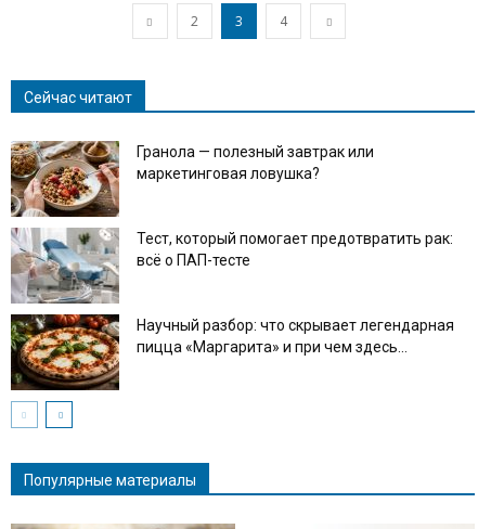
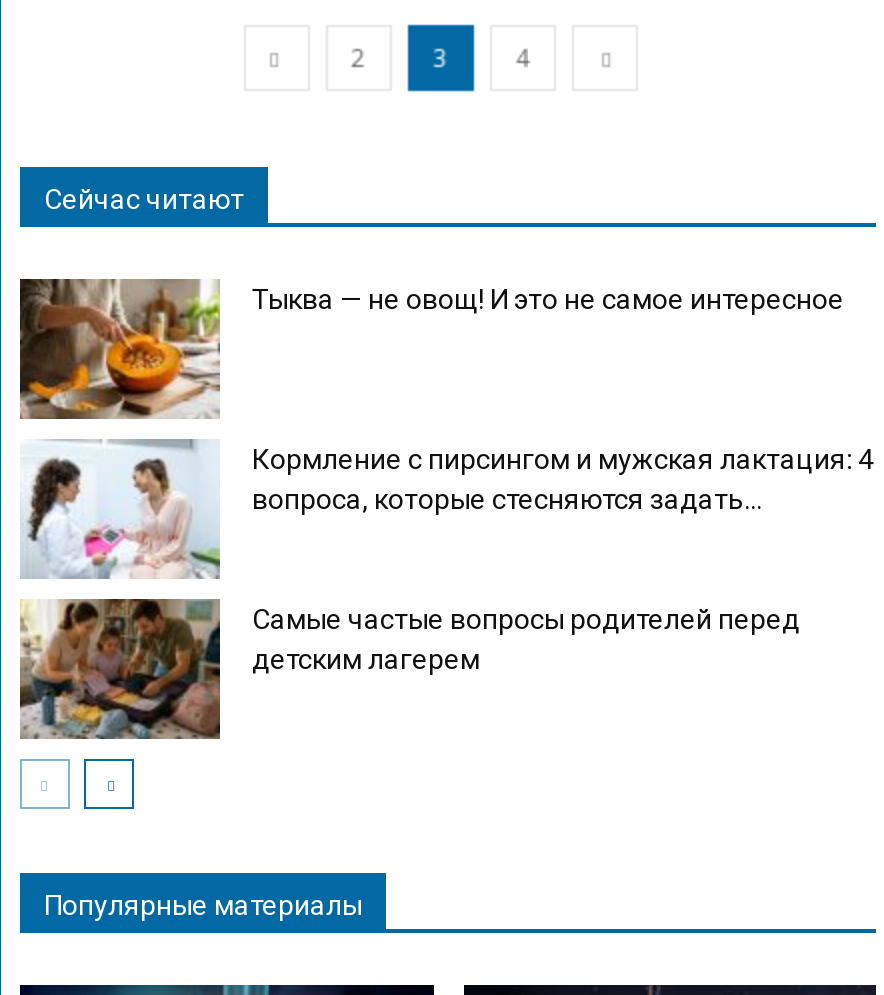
[10,140,374,218] [image] | Гранола — полезный завтрак или | маркетинговая ловушка? -> [18,277,844,421] [image] | Тыква — не овощ! И это не самое интересное
[11,227,453,305] [image] | Тест, который помогает предотвратить рак: | всё о ПАП-тесте -> [22,439,874,579] [image] | Кормление с пирсингом и мужская лактация: 4 | вопроса, которые стесняются задать...
[10,313,454,391] [image] | Научный разбор: что скрывает легендарная | пицца «Маргарита» и при чем здесь... -> [18,597,800,741] [image] | Самые частые вопросы родителей перед | детским лагерем

